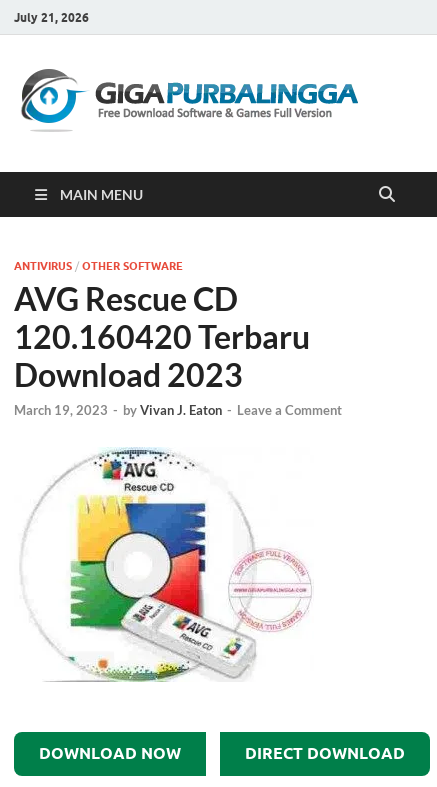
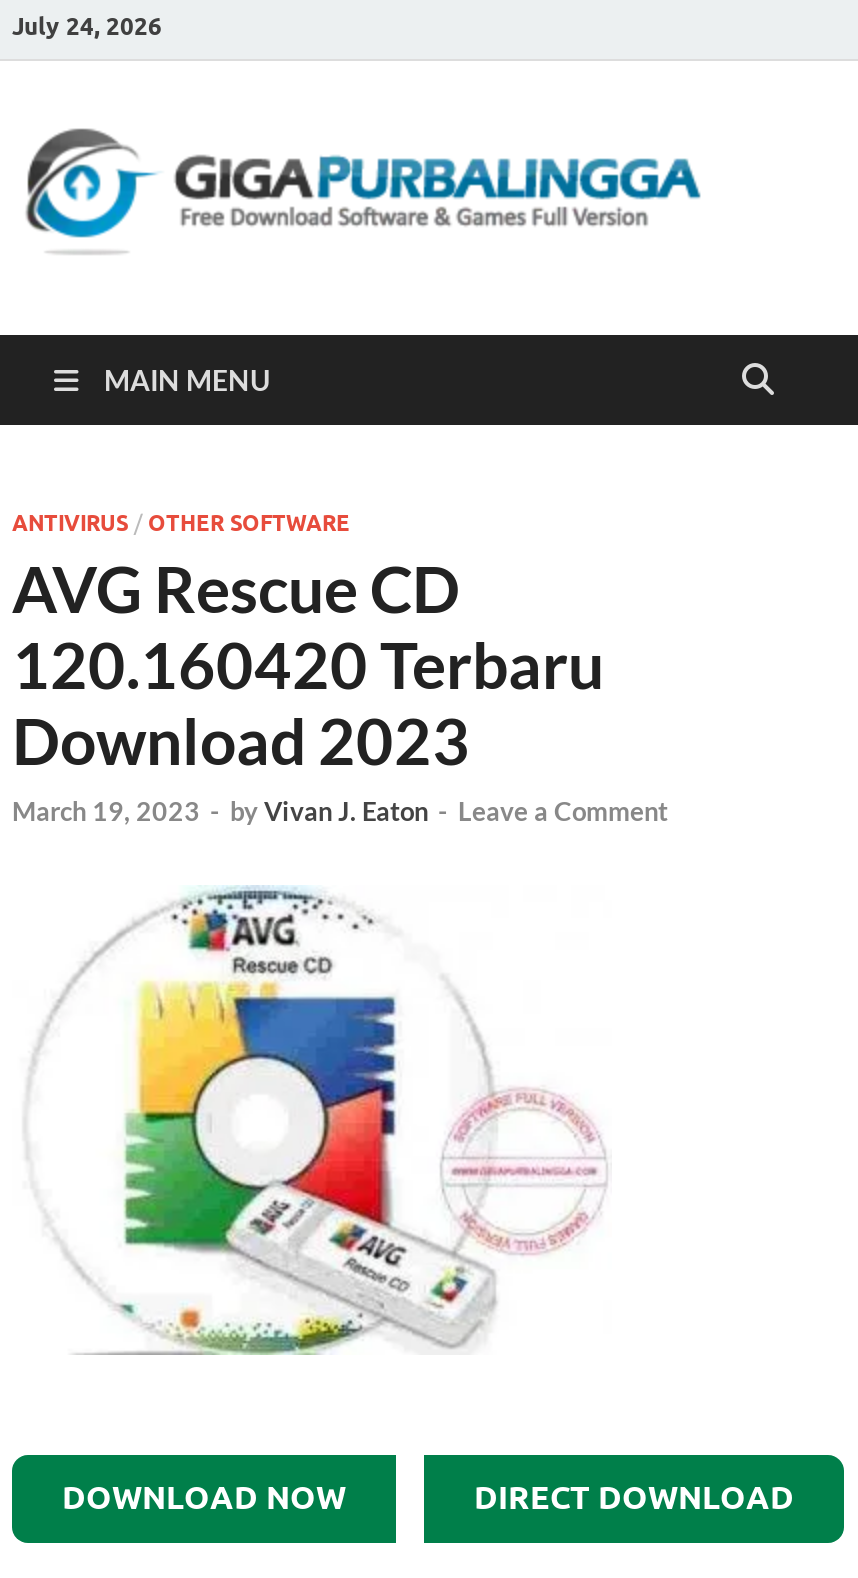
[14,9,89,24] July 21, 2026 -> [12,10,162,40] July 24, 2026

